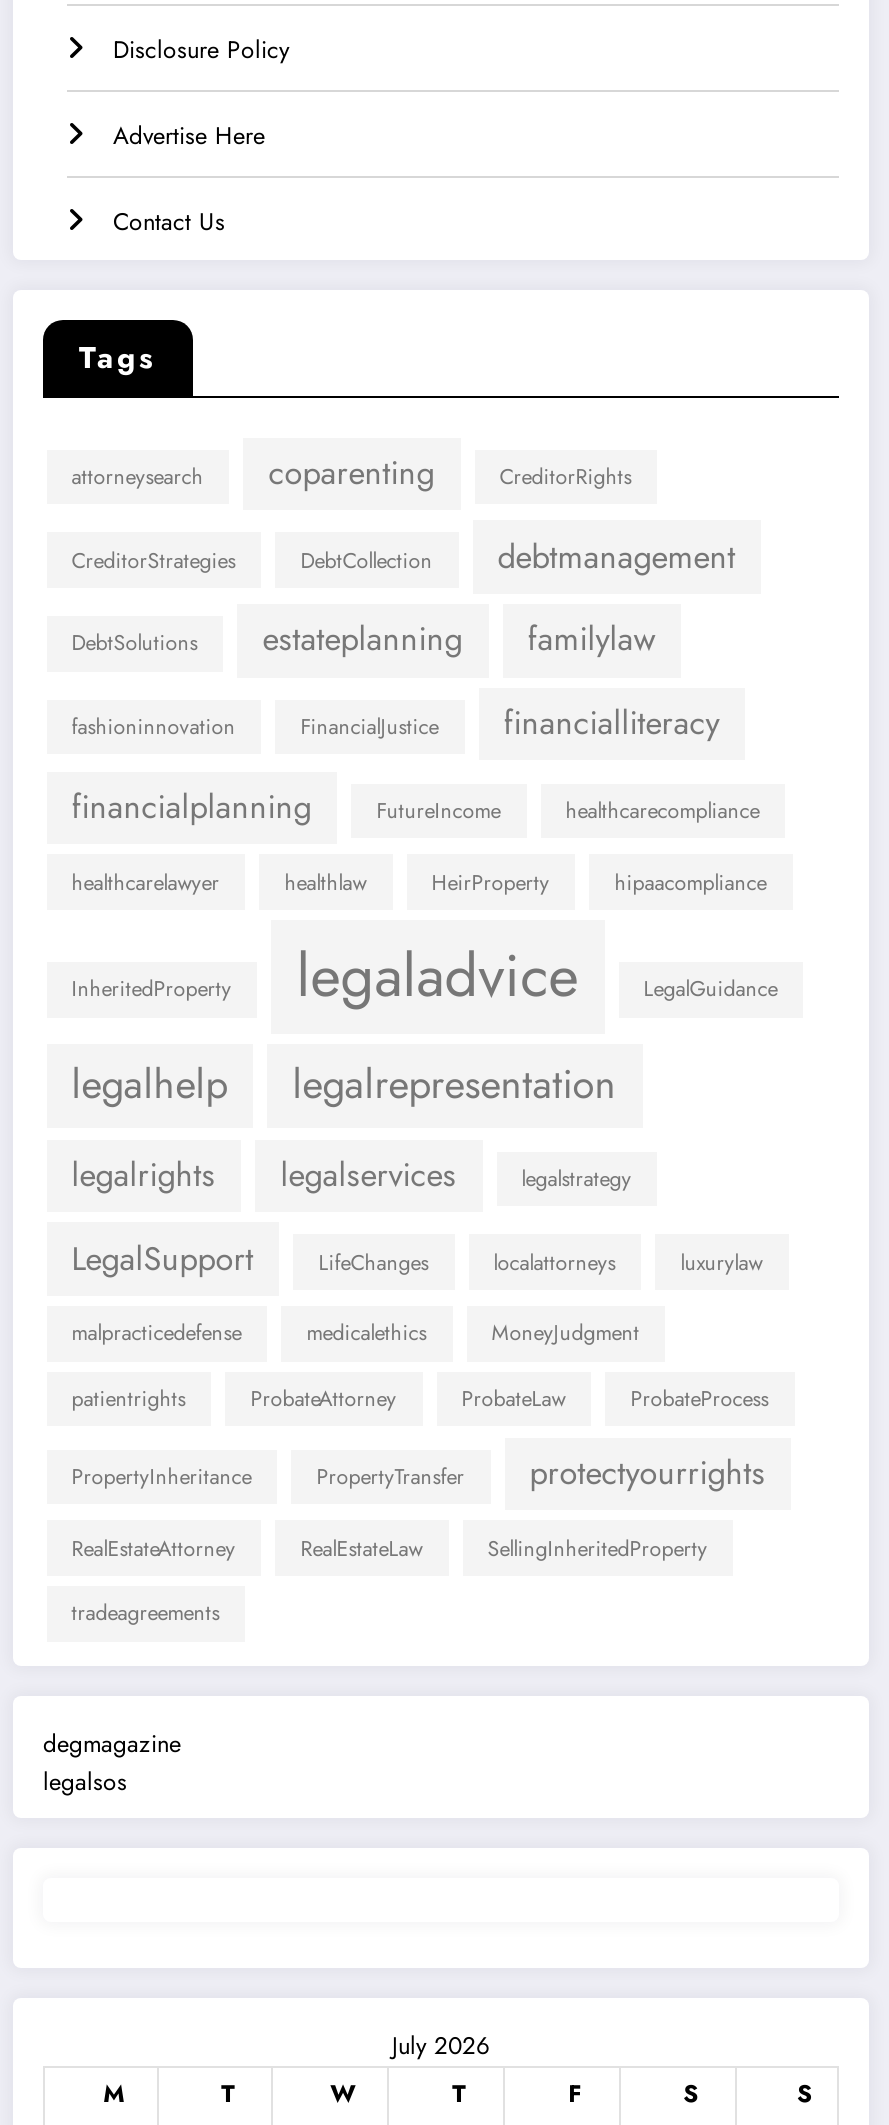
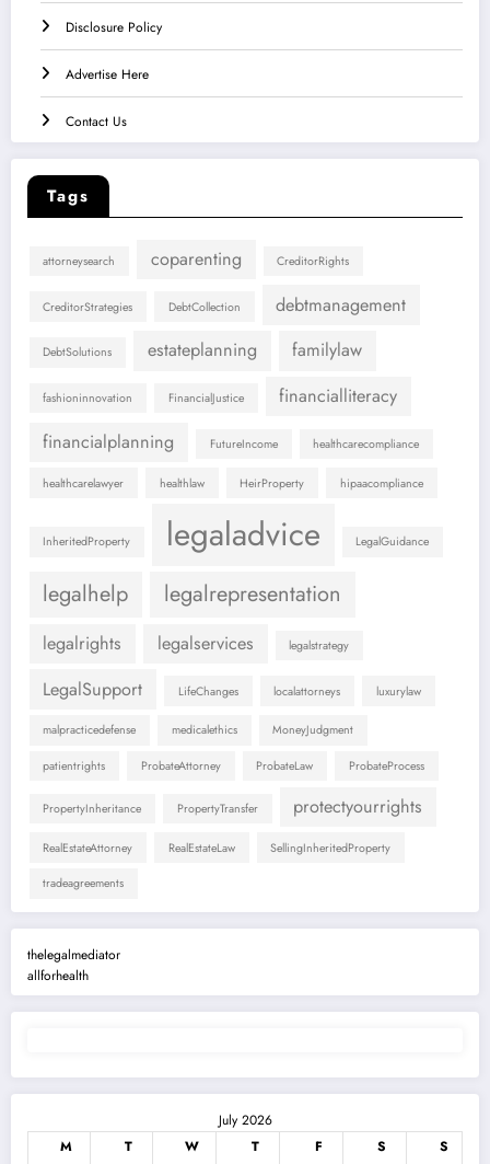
[43,1727,181,1801] degmagazine | legalsos -> [27,945,120,986] thelegalmediator | allforhealth

